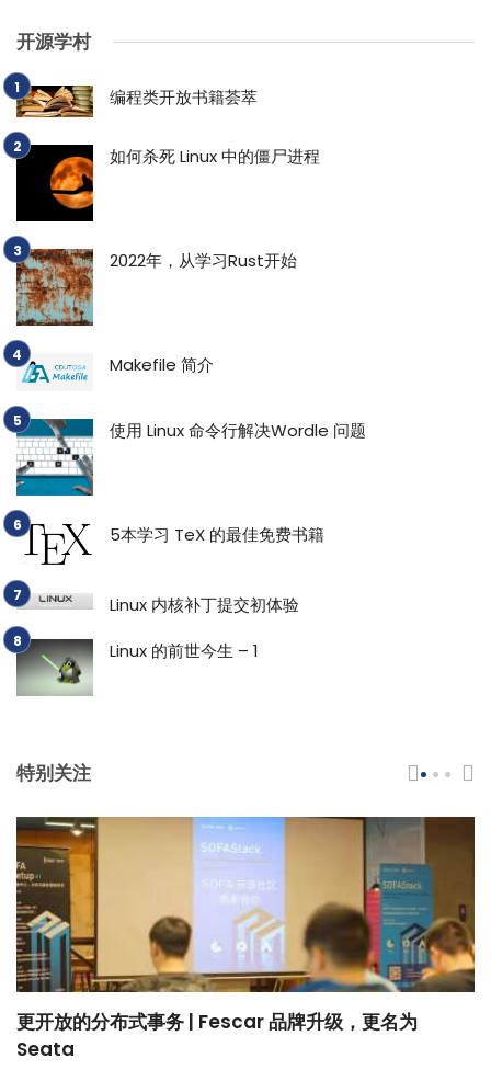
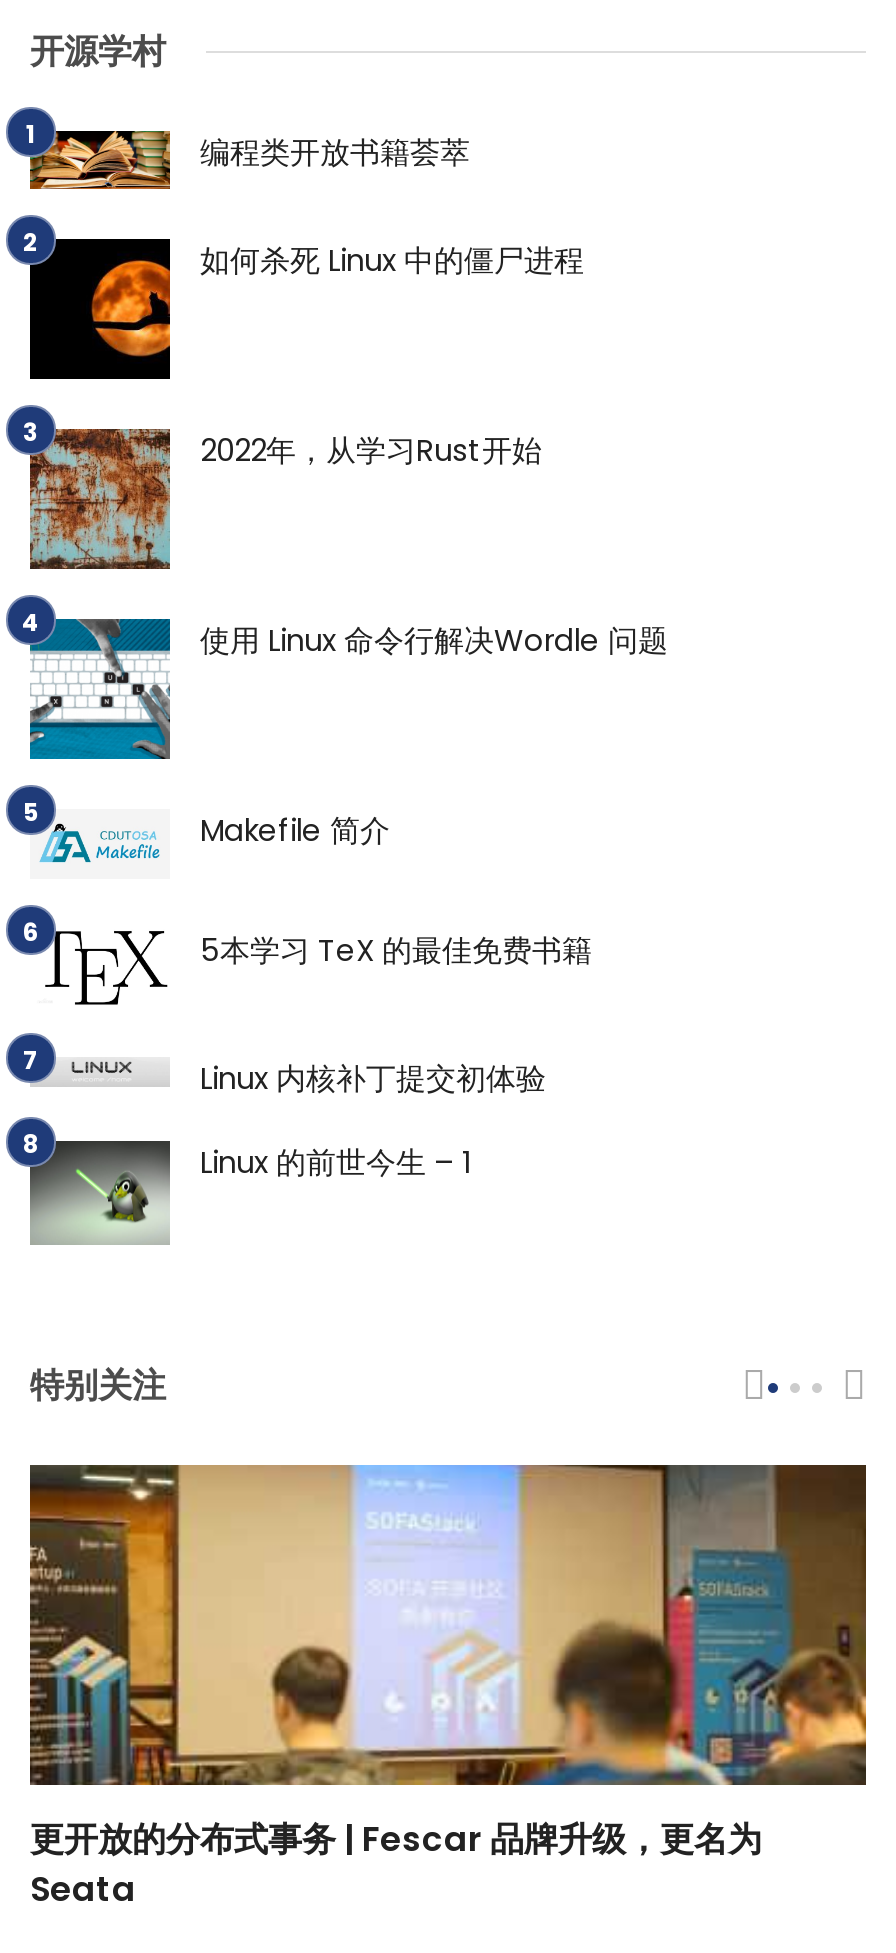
moved [0,341,214,384] -> [0,787,390,865]: [image] | Makefile 简介
moved [15,418,366,497] -> [28,617,668,761]: [image] | 使用 Linux 命令行解决Wordle 问题

